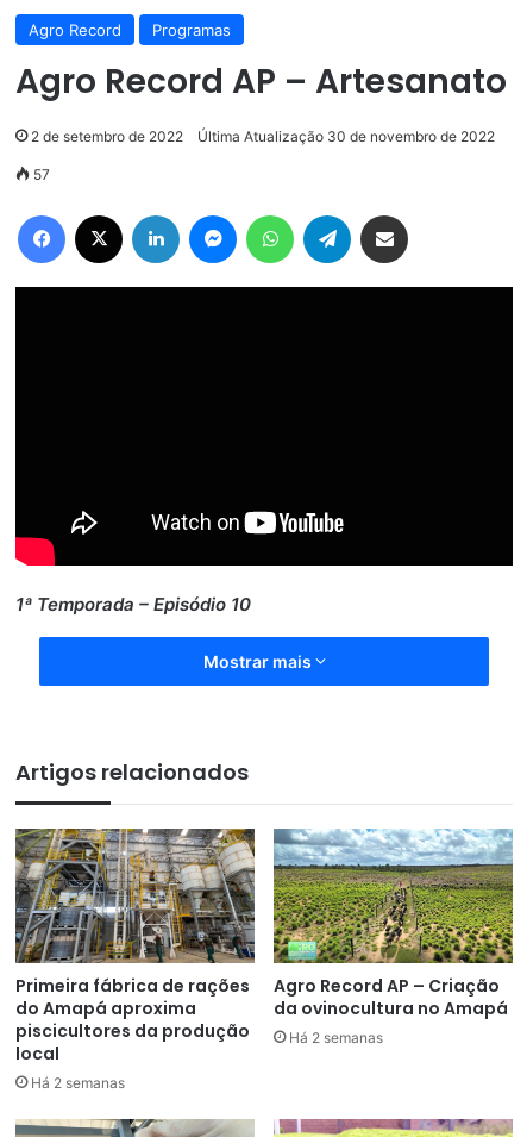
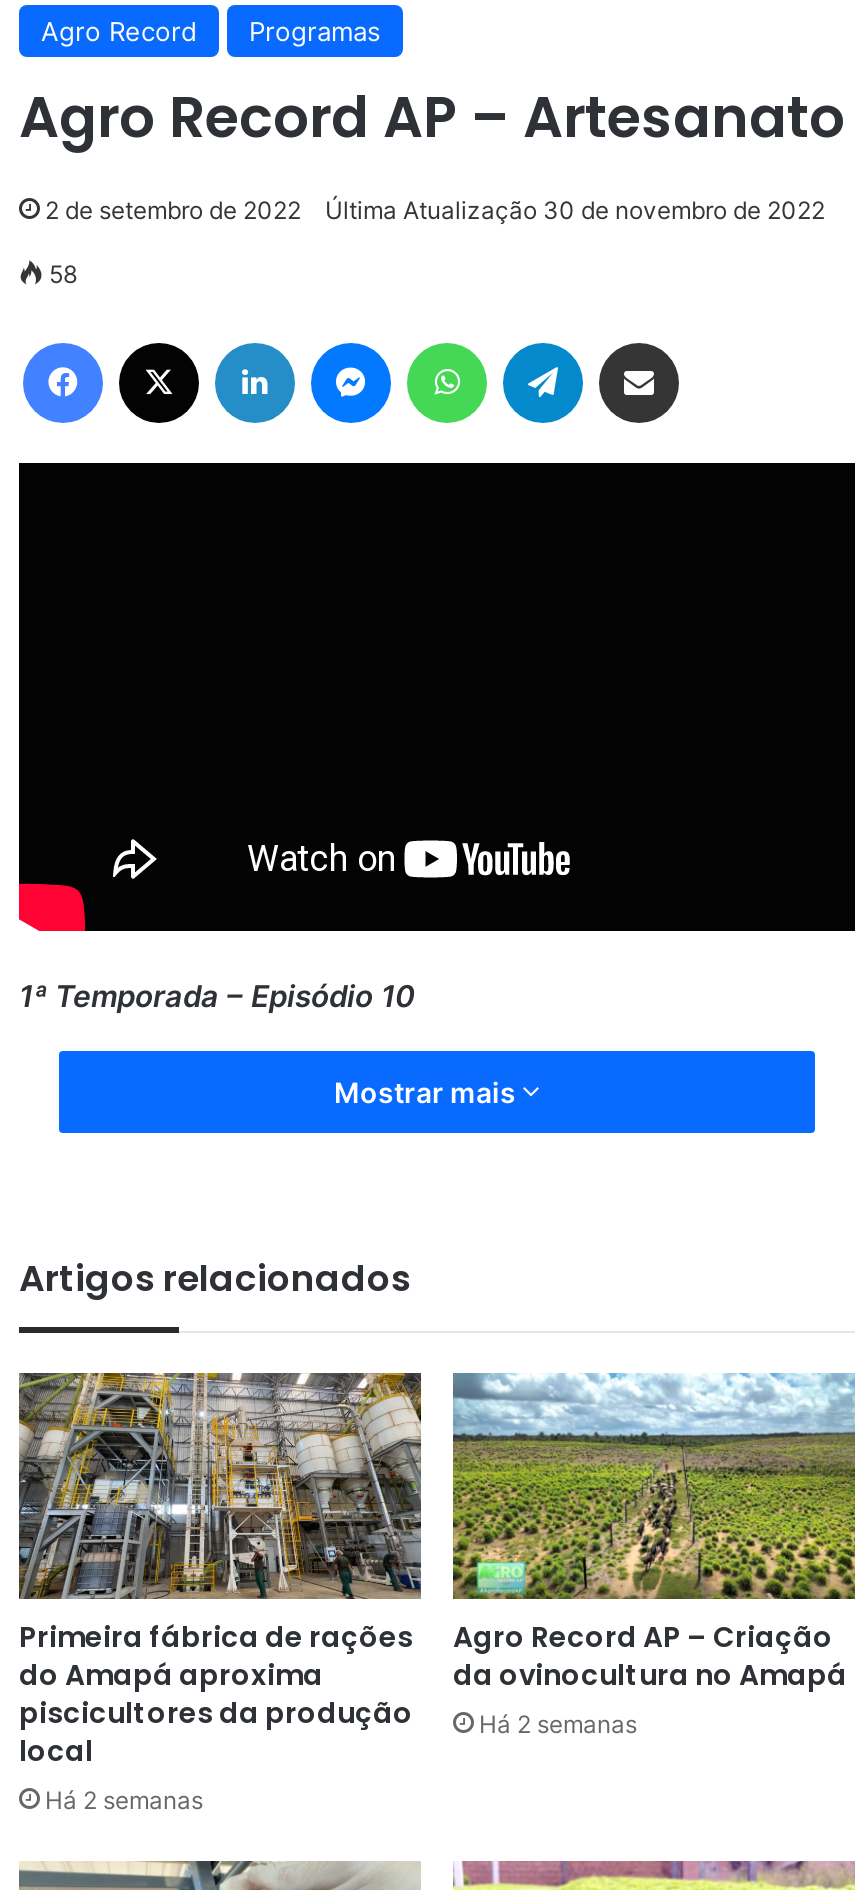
[30,165,50,183] 57 -> [43,259,77,289] 58

